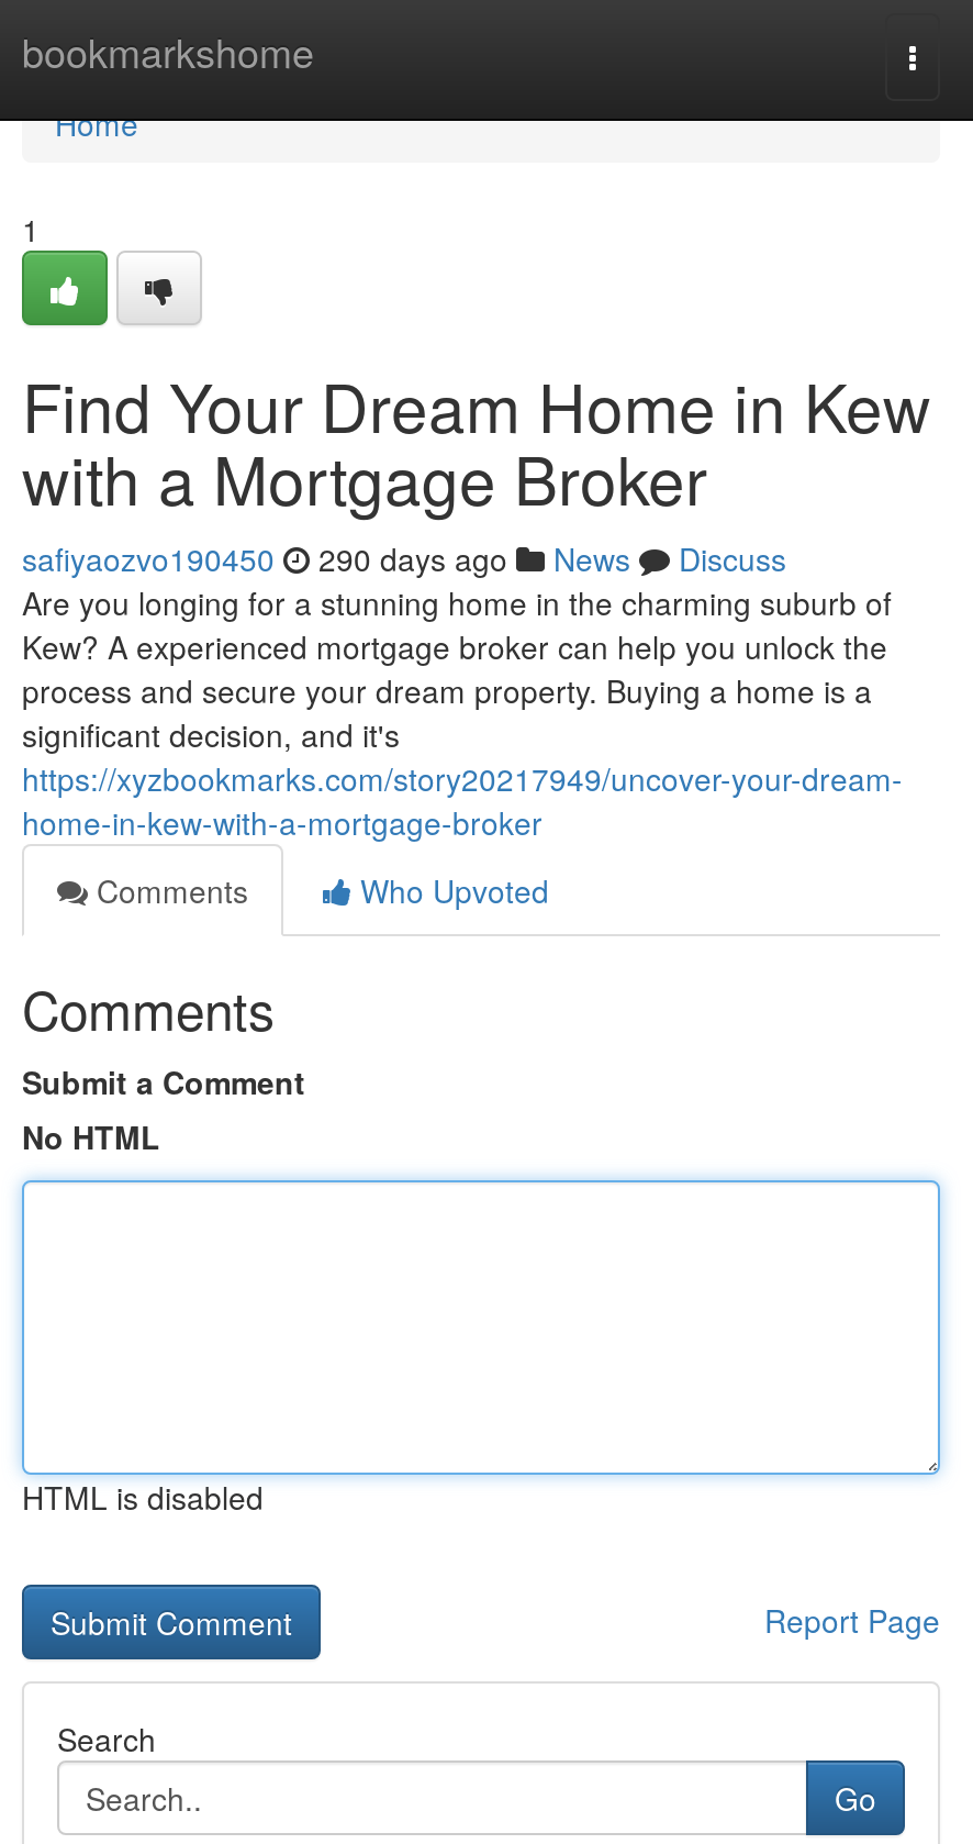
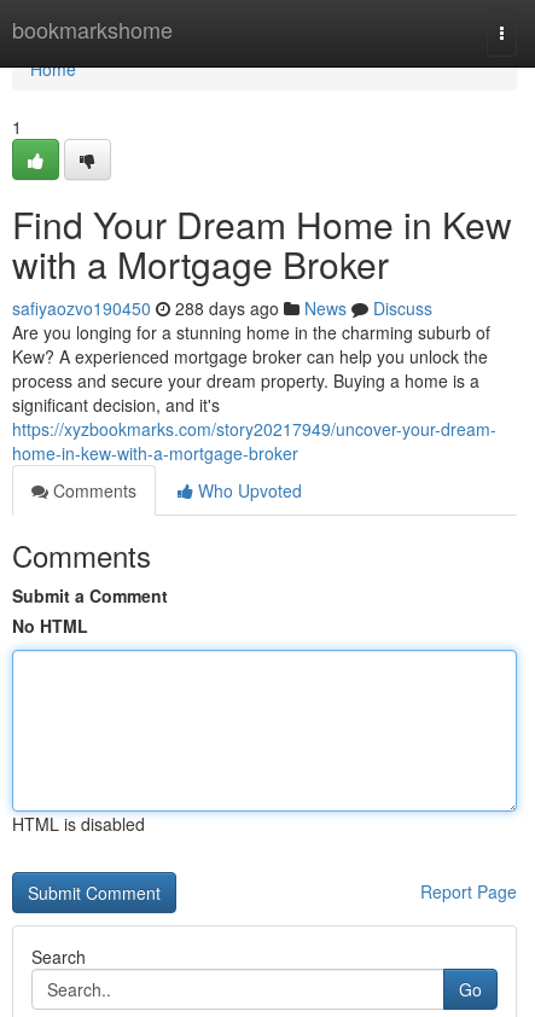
[22,536,786,580] safiyaozvo190450 290 days ago News Discuss -> [12,296,432,320] safiyaozvo190450 288 days ago News Discuss

